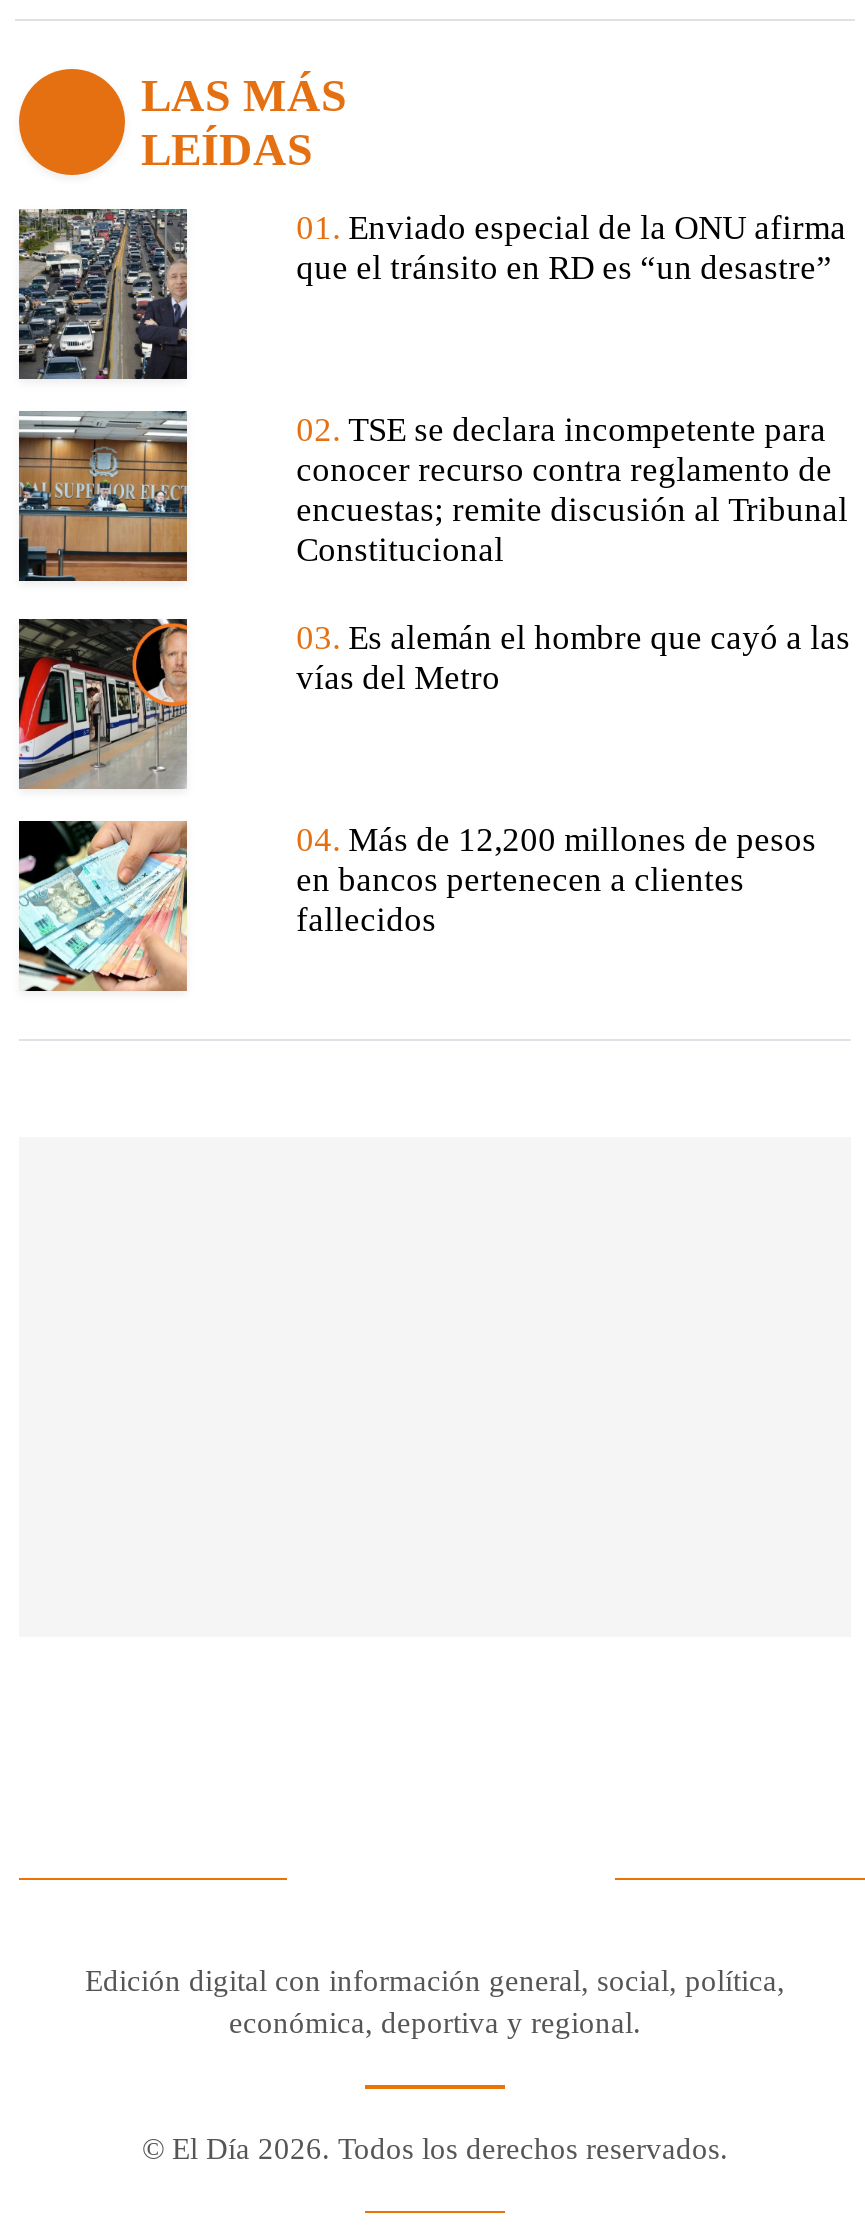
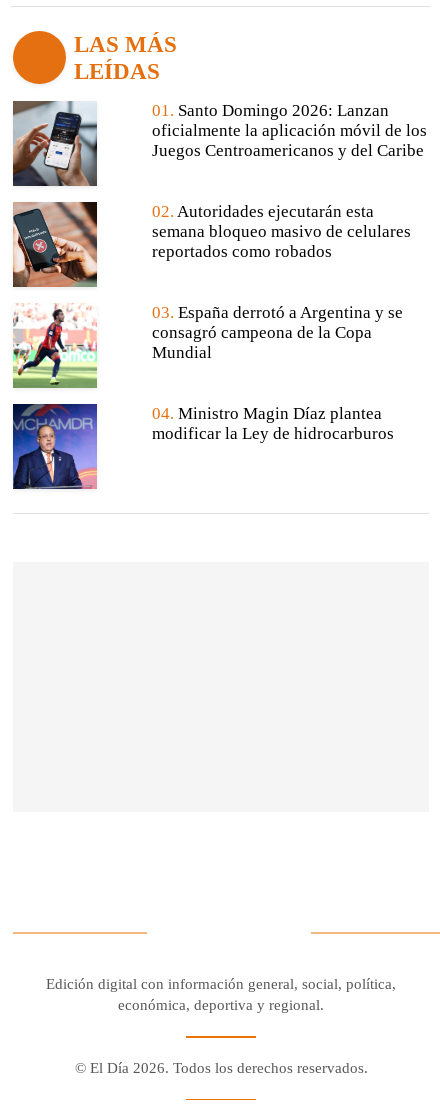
[17,207,189,381] [image] -> [13,101,97,187] [image]
[296,209,846,287] 01. Enviado especial de la ONU afirma | que el tránsito en RD es “un desastre” -> [152,101,427,160] 01. Santo Domingo 2026: Lanzan | oficialmente la aplicación móvil de los | Juegos Centroamericanos y del Caribe
[17,409,189,583] [image] -> [12,201,98,288] [image]
[296,411,848,569] 02. TSE se declara incompetente para | conocer recurso contra reglamento de | encuestas; remite discusión al Tribunal | Constitucional -> [152,202,411,261] 02. Autoridades ejecutarán esta | semana bloqueo masivo de celulares | reportados como robados
[17,617,189,789] [image] -> [12,303,97,388] [image]
[296,619,850,697] 03. Es alemán el hombre que cayó a las | vías del Metro -> [152,303,403,362] 03. España derrotó a Argentina y se | consagró campeona de la Copa | Mundial
[17,819,189,993] [image] -> [12,403,98,490] [image]
[296,821,816,939] 04. Más de 12,200 millones de pesos | en bancos pertenecen a clientes | fallecidos -> [152,404,394,443] 04. Ministro Magin Díaz plantea | modificar la Ley de hidrocarburos

